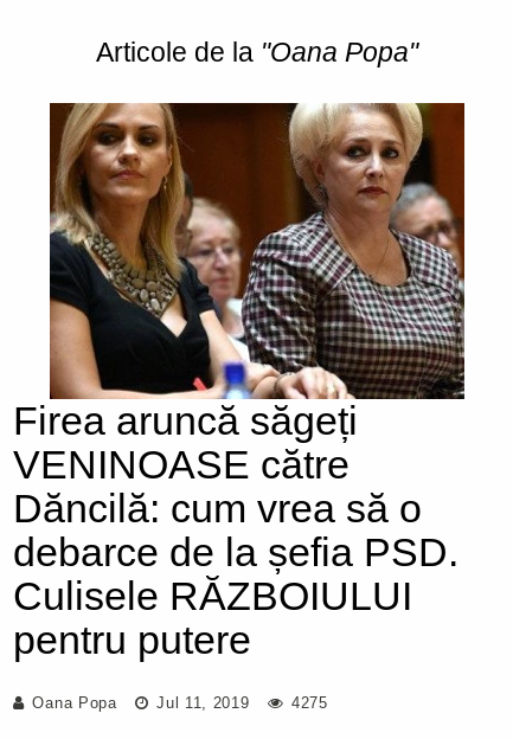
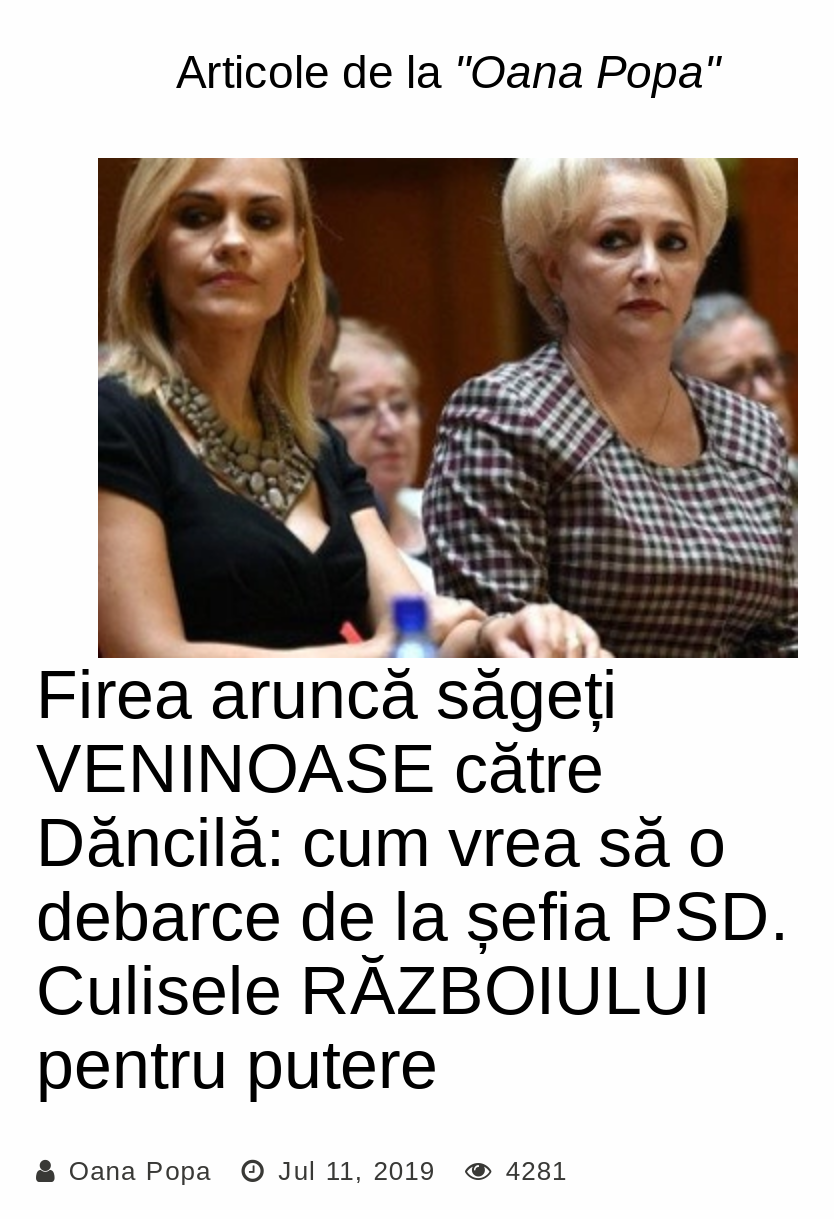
[286,694,328,712] 4275 -> [496,1156,567,1186] 4281

